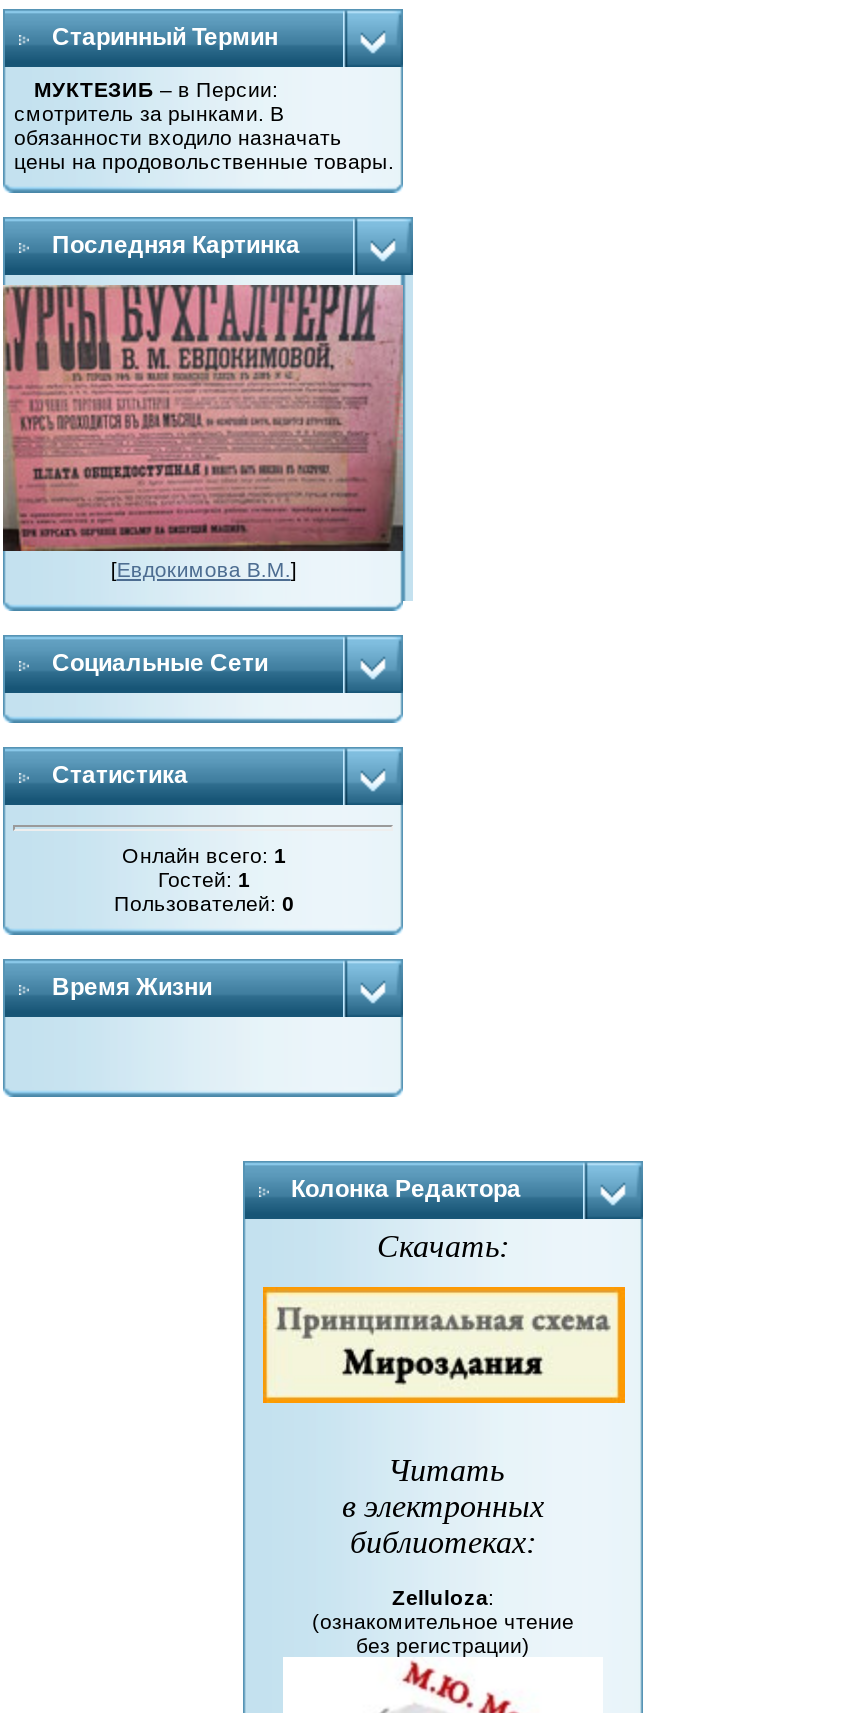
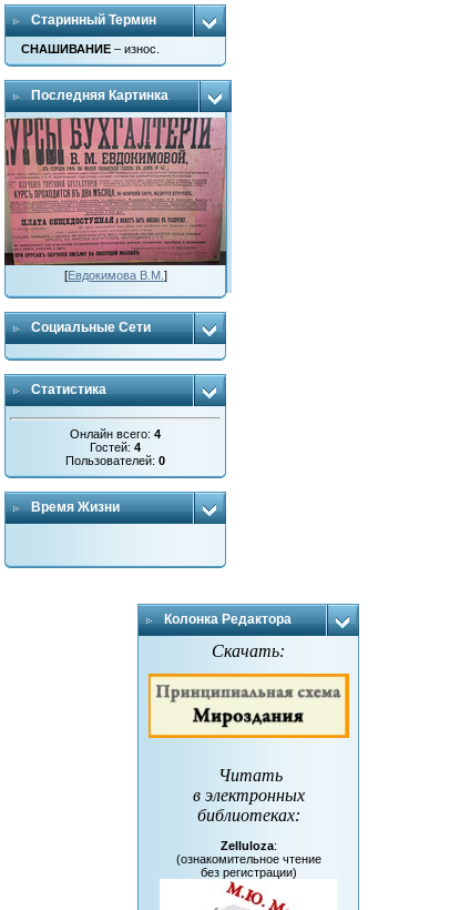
[14,77,394,173] МУКТЕЗИБ – в Персии: | смотритель за рынками. В | обязанности входило назначать | цены на продовольственные товары. -> [22,42,160,55] СНАШИВАНИЕ – износ.
[122,842,286,866] Онлайн всего: 1 -> [70,427,161,440] Онлайн всего: 4
[158,866,250,890] Гостей: 1 -> [90,440,141,454] Гостей: 4

